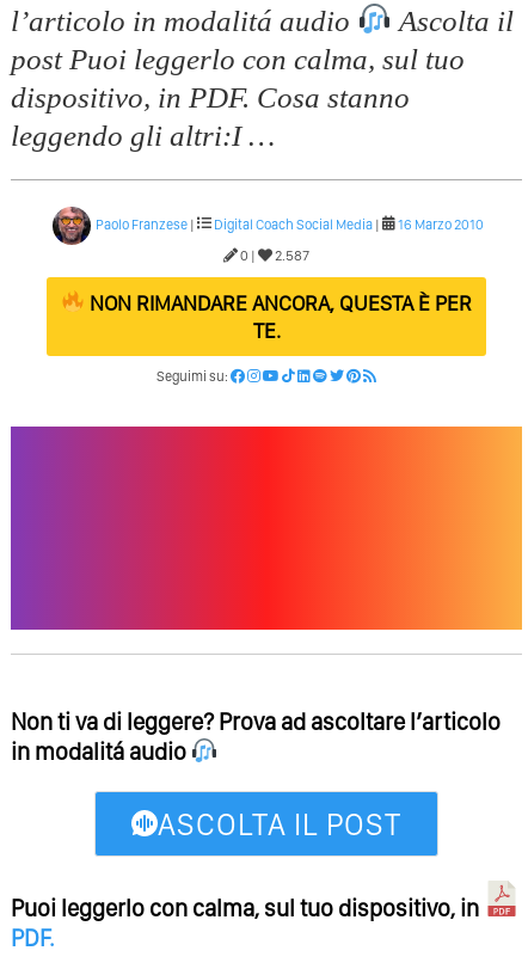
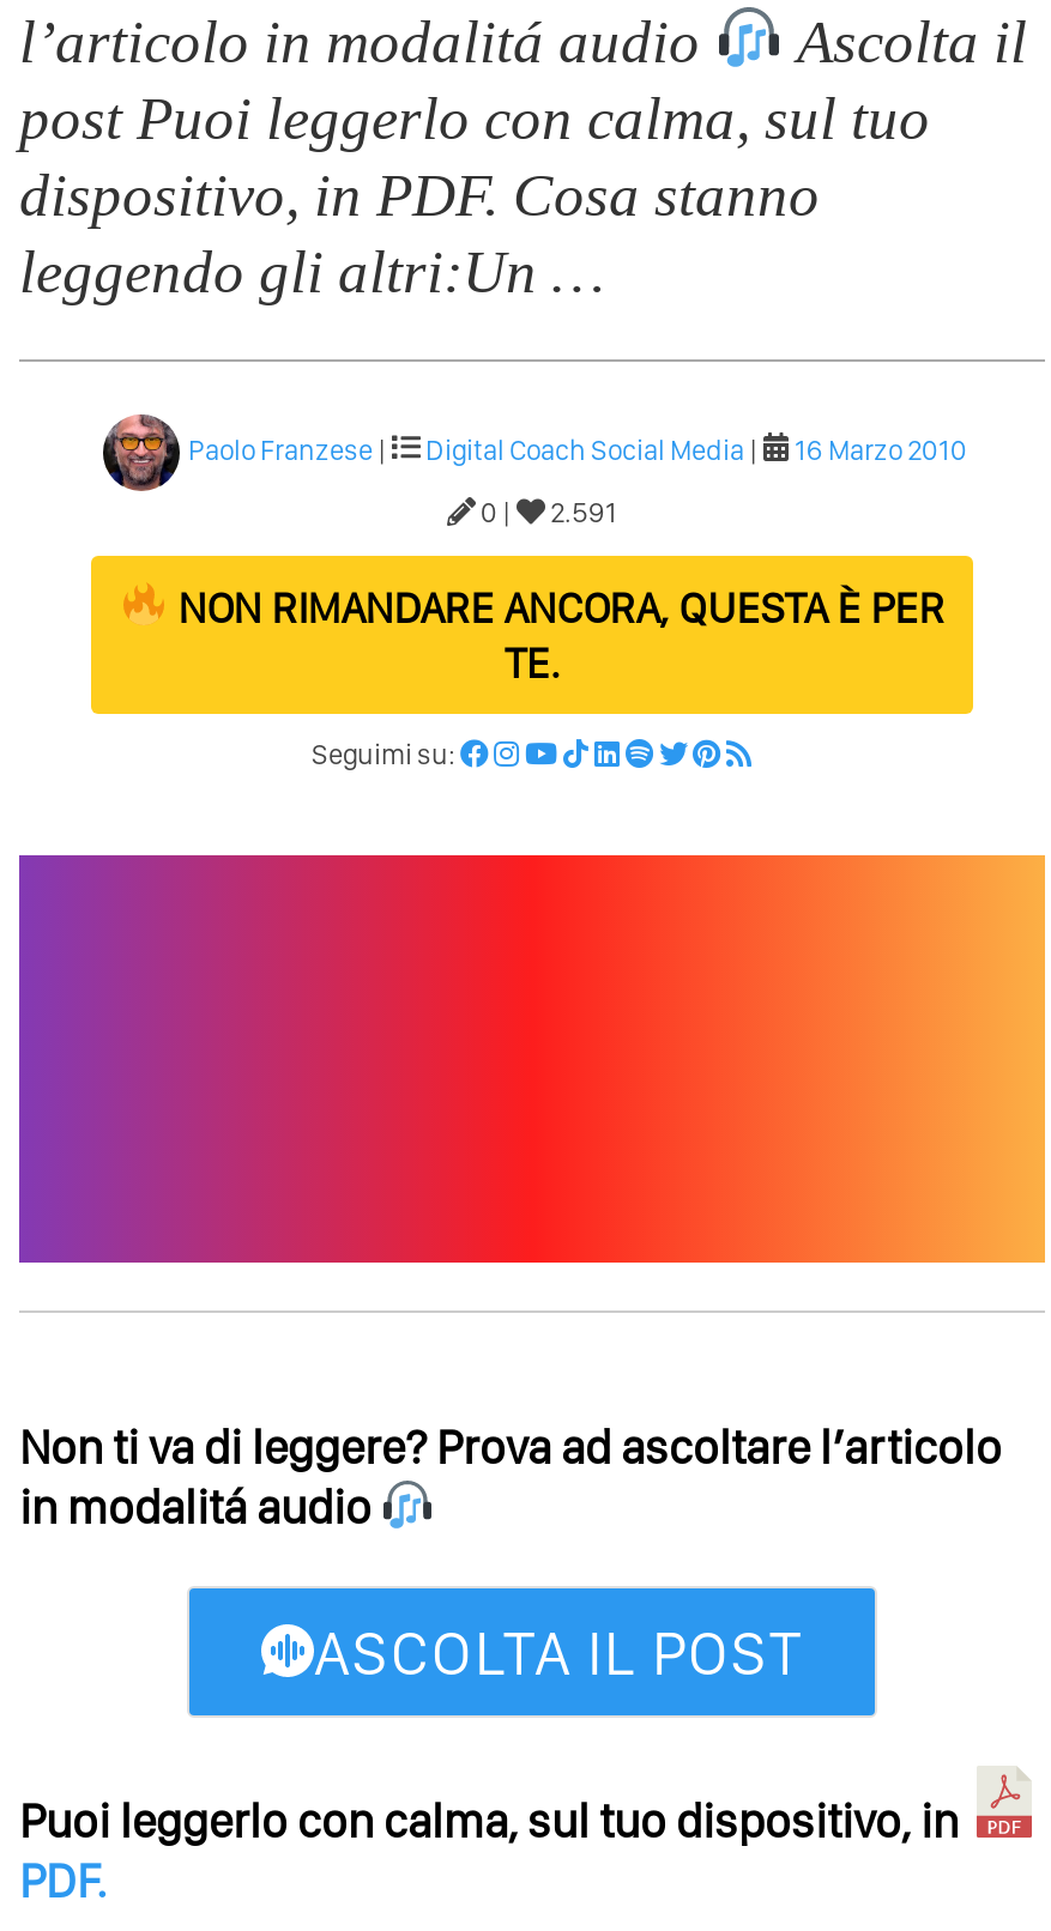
[11,119,275,151] leggendo gli altri:I … -> [19,238,604,303] leggendo gli altri:Un …
[272,247,309,263] 2.587 -> [545,495,617,528] 2.591

